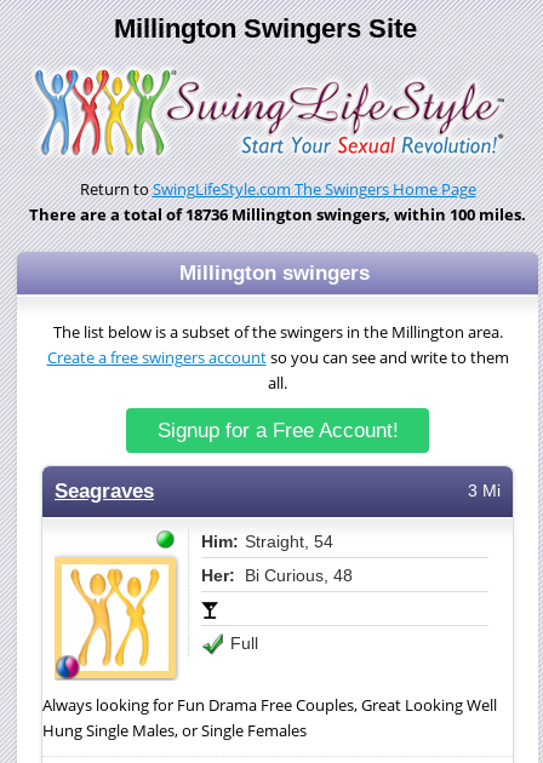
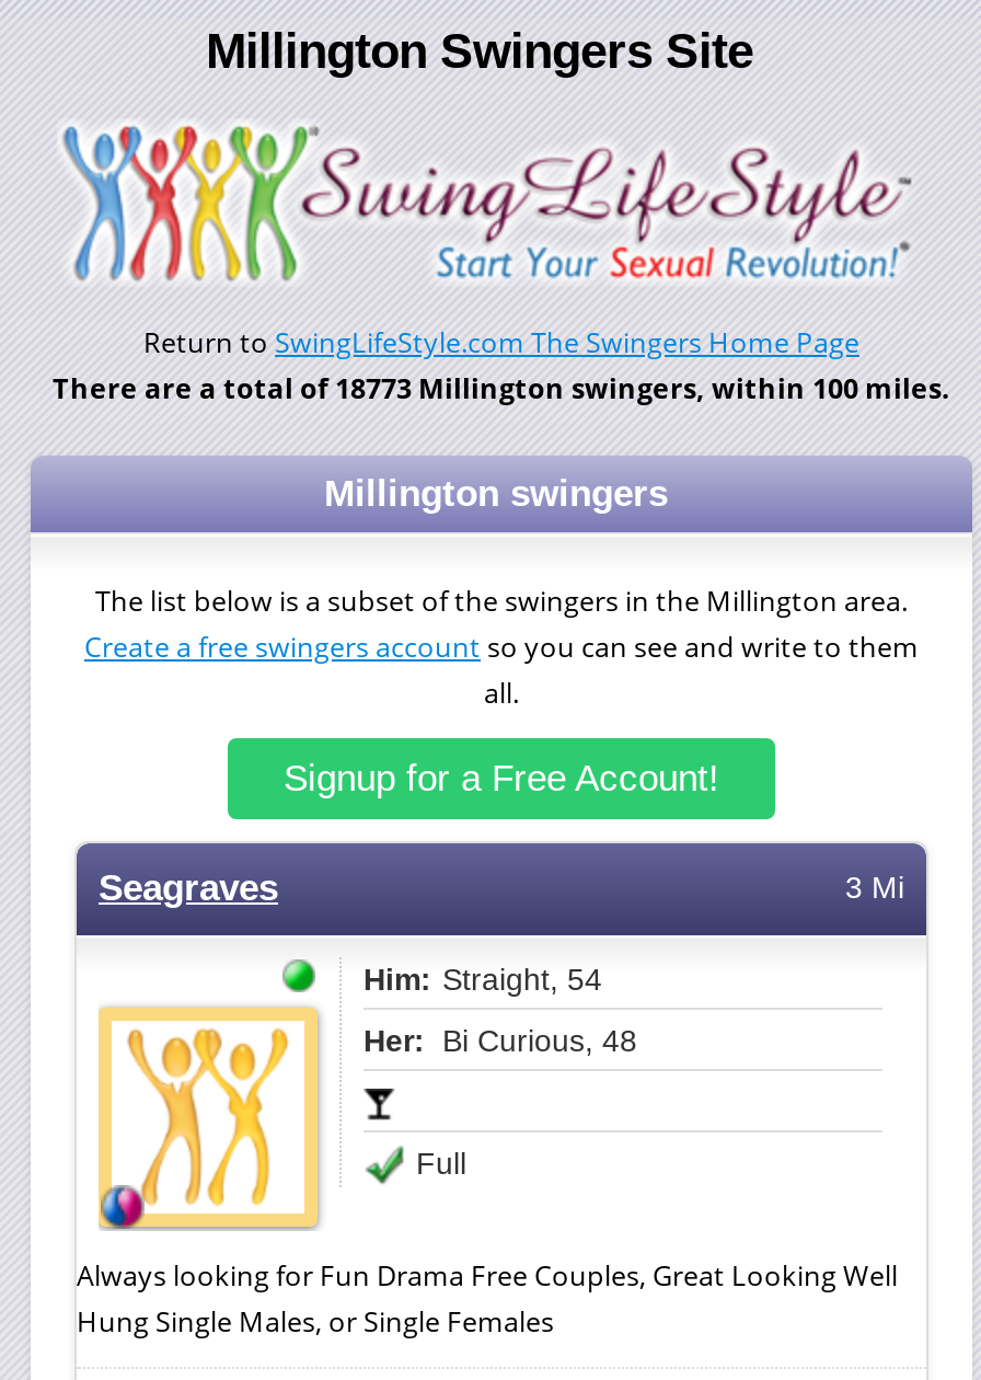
[29,205,526,225] There are a total of 18736 Millington swingers, within 100 miles. -> [53,370,950,407] There are a total of 18773 Millington swingers, within 100 miles.

